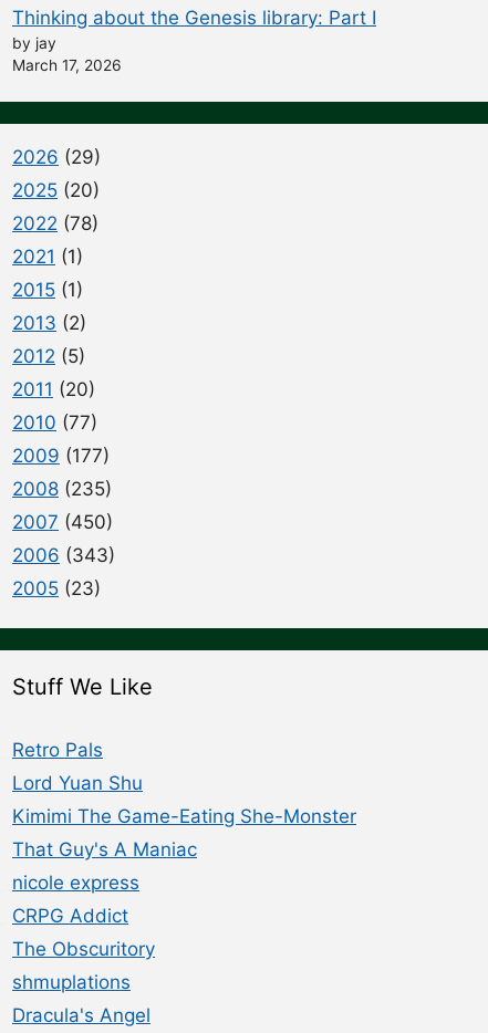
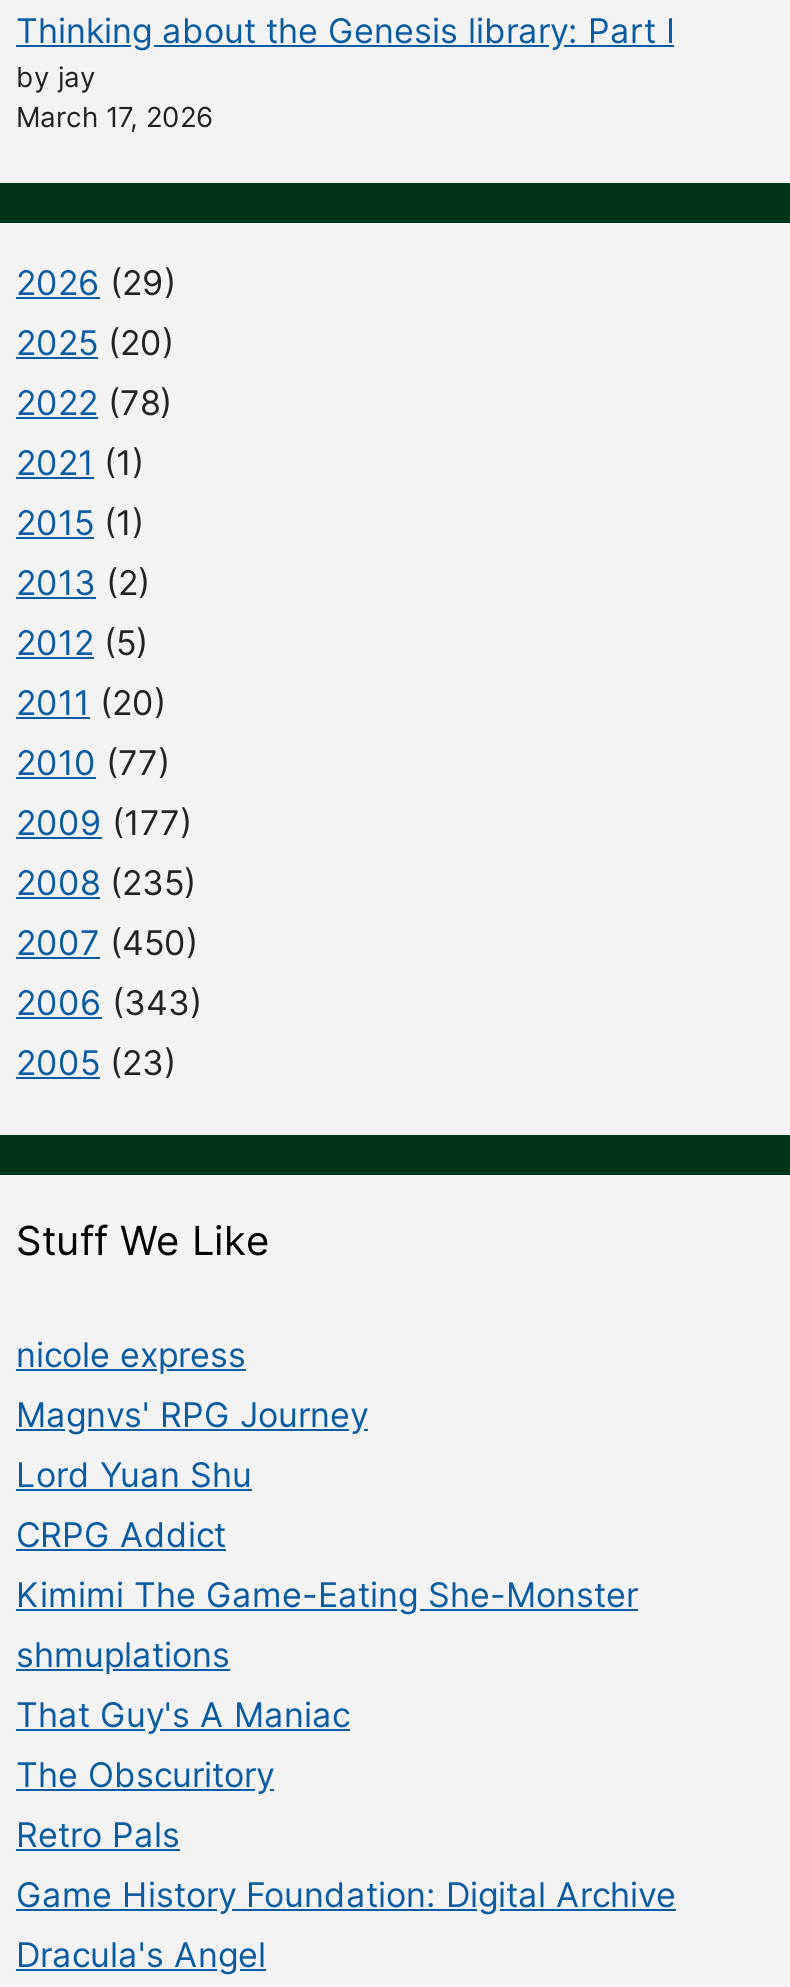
none -> [16,1394,368,1434] Magnvs' RPG Journey
moved [12,738,103,761] -> [16,1814,180,1854]: Retro Pals
none -> [16,1874,676,1914] Game History Foundation: Digital Archive
moved [12,772,356,993] -> [16,1334,638,1794]: Lord Yuan Shu | Kimimi The Game-Eating She-Monster | That Guy's A Maniac | nicole express | CRPG Addict | The Obscuritory | shmuplations

